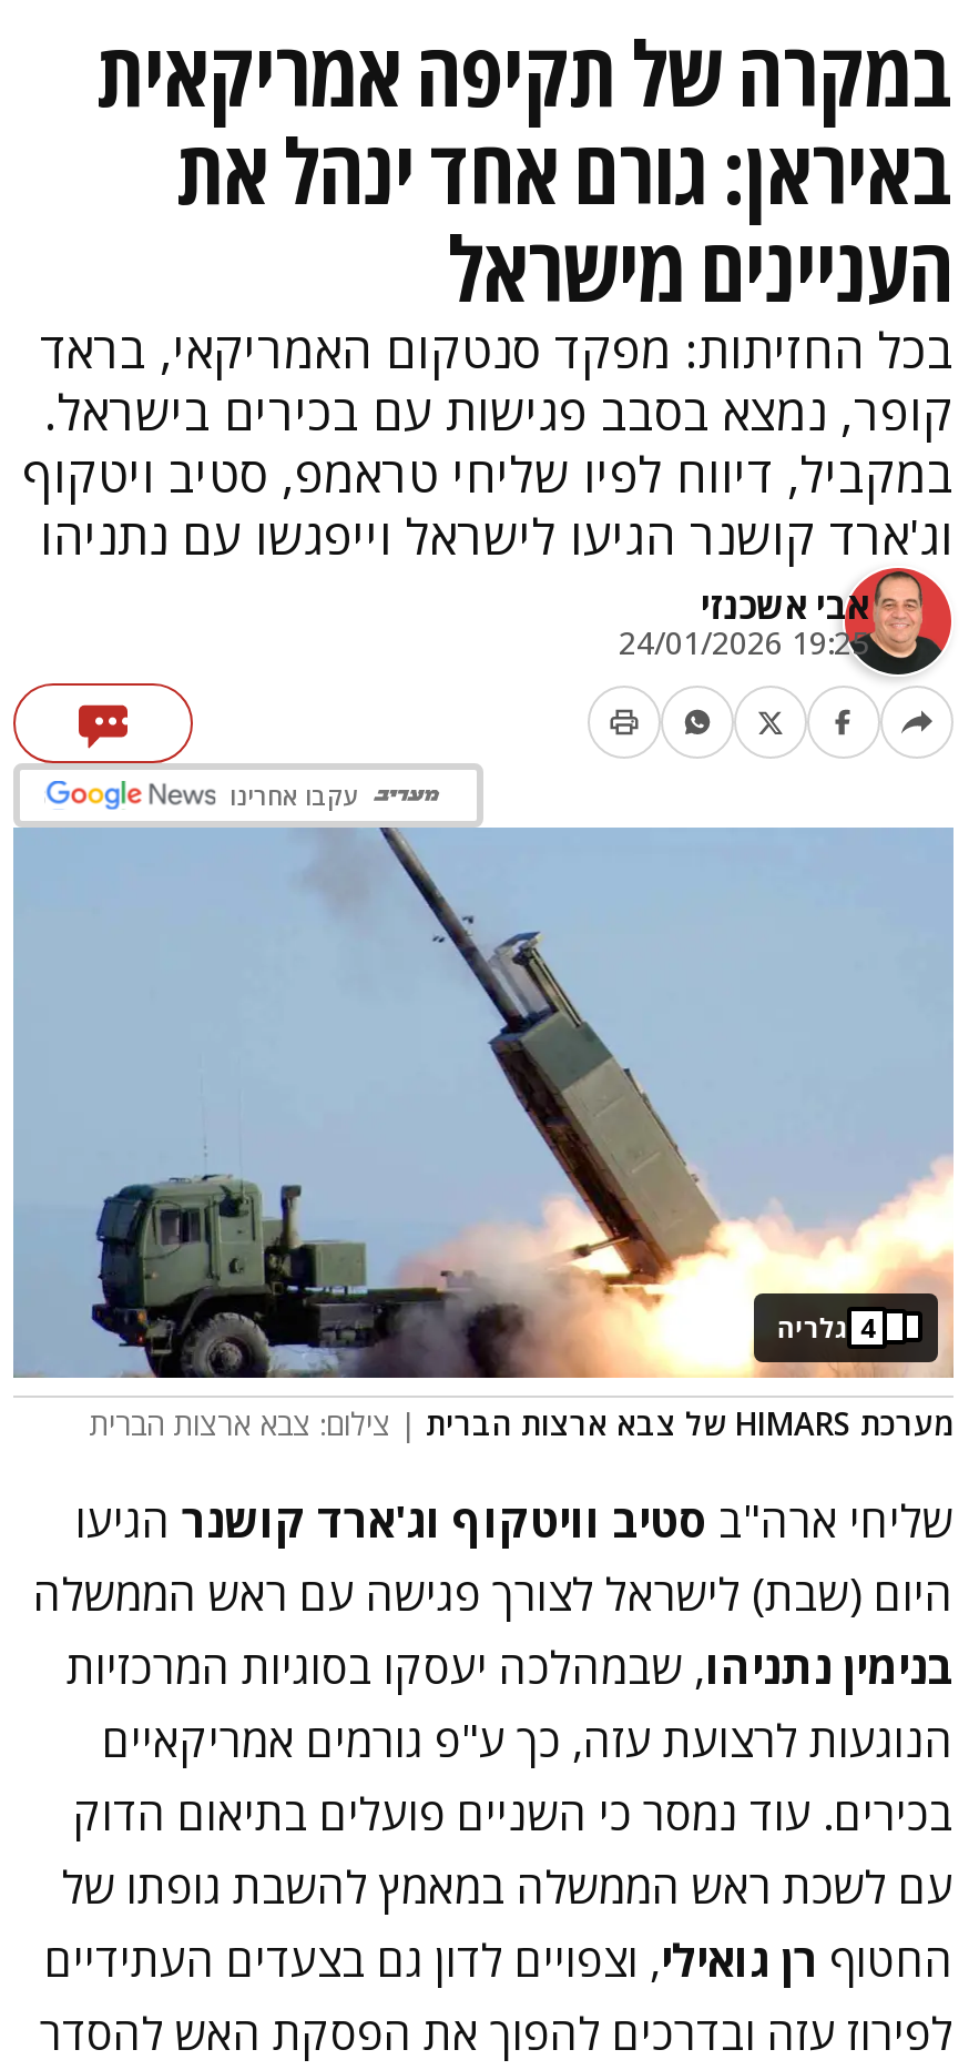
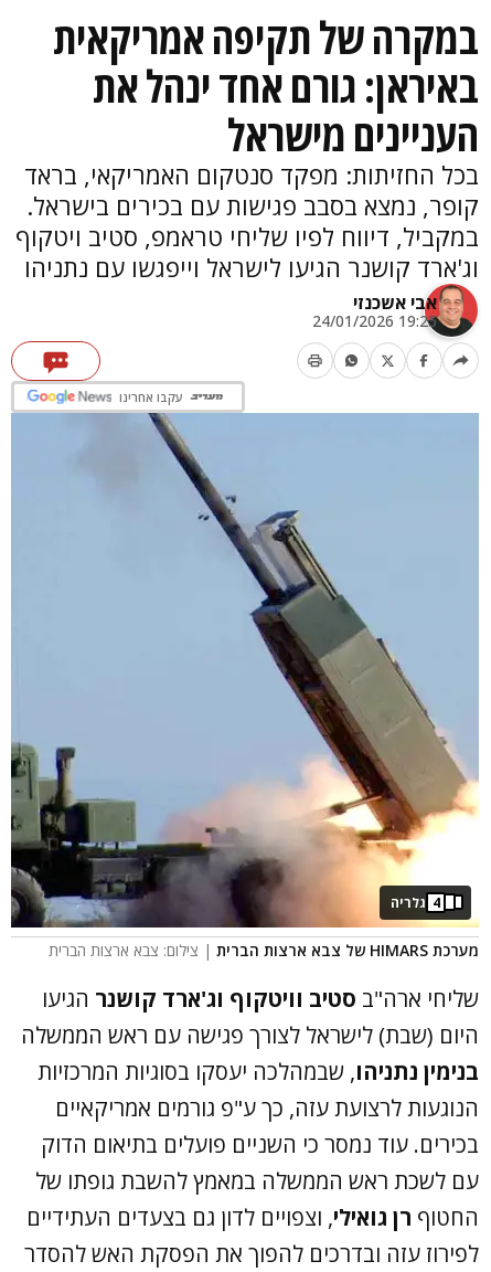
[13,825,956,1378] [image] -> [10,412,479,929] [image]

